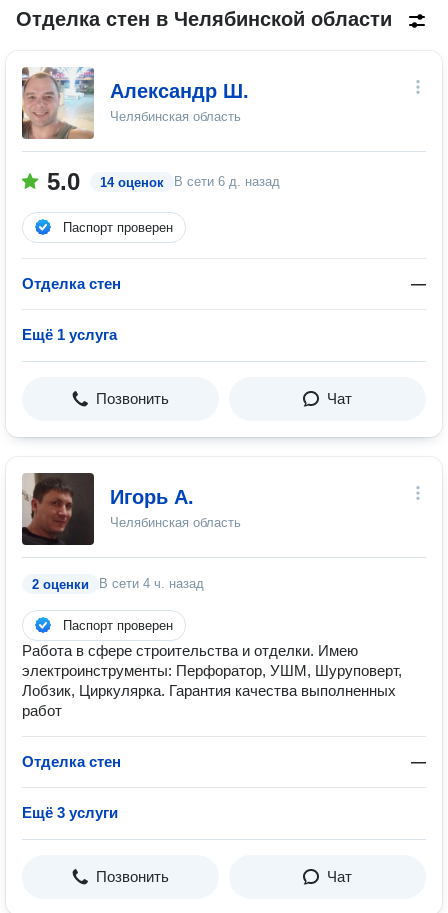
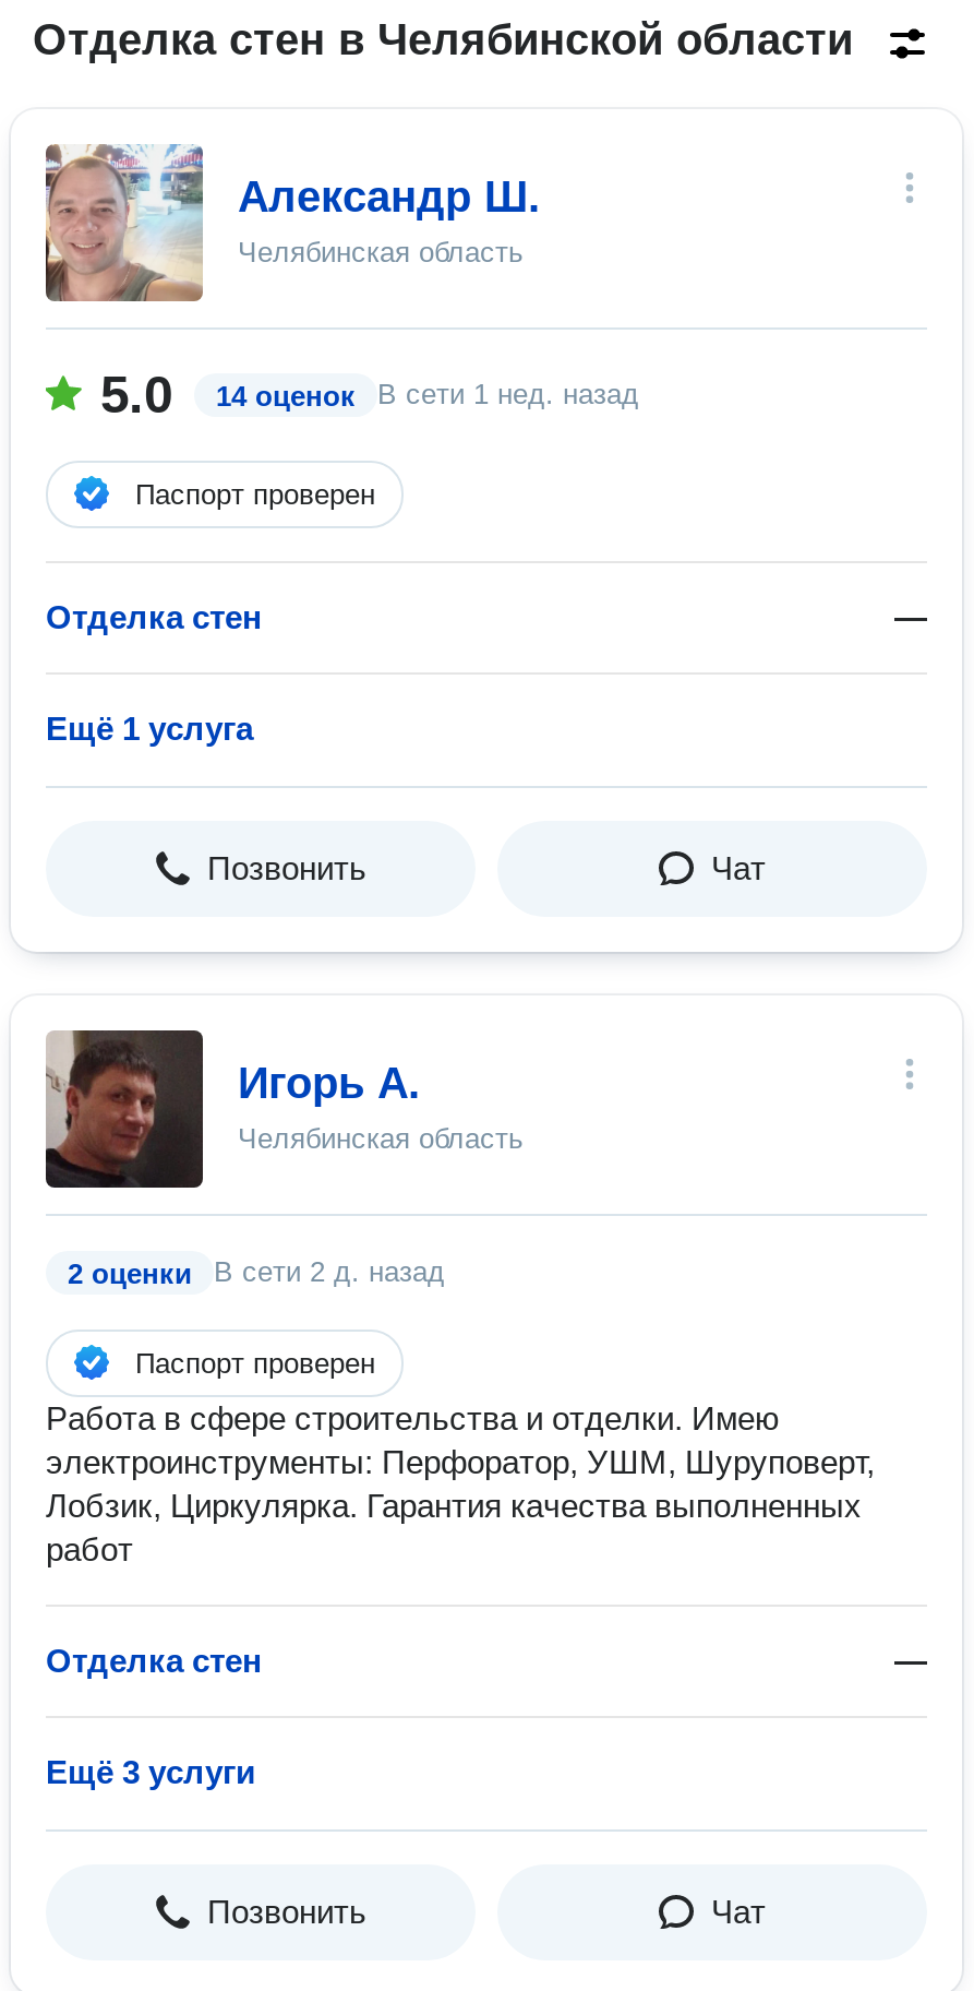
[174,174,280,189] В сети 6 д. назад -> [377,378,639,410] В сети 1 нед. назад
[32,576,204,592] 2 оценки В сети 4 ч. назад -> [68,1255,445,1290] 2 оценки В сети 2 д. назад

